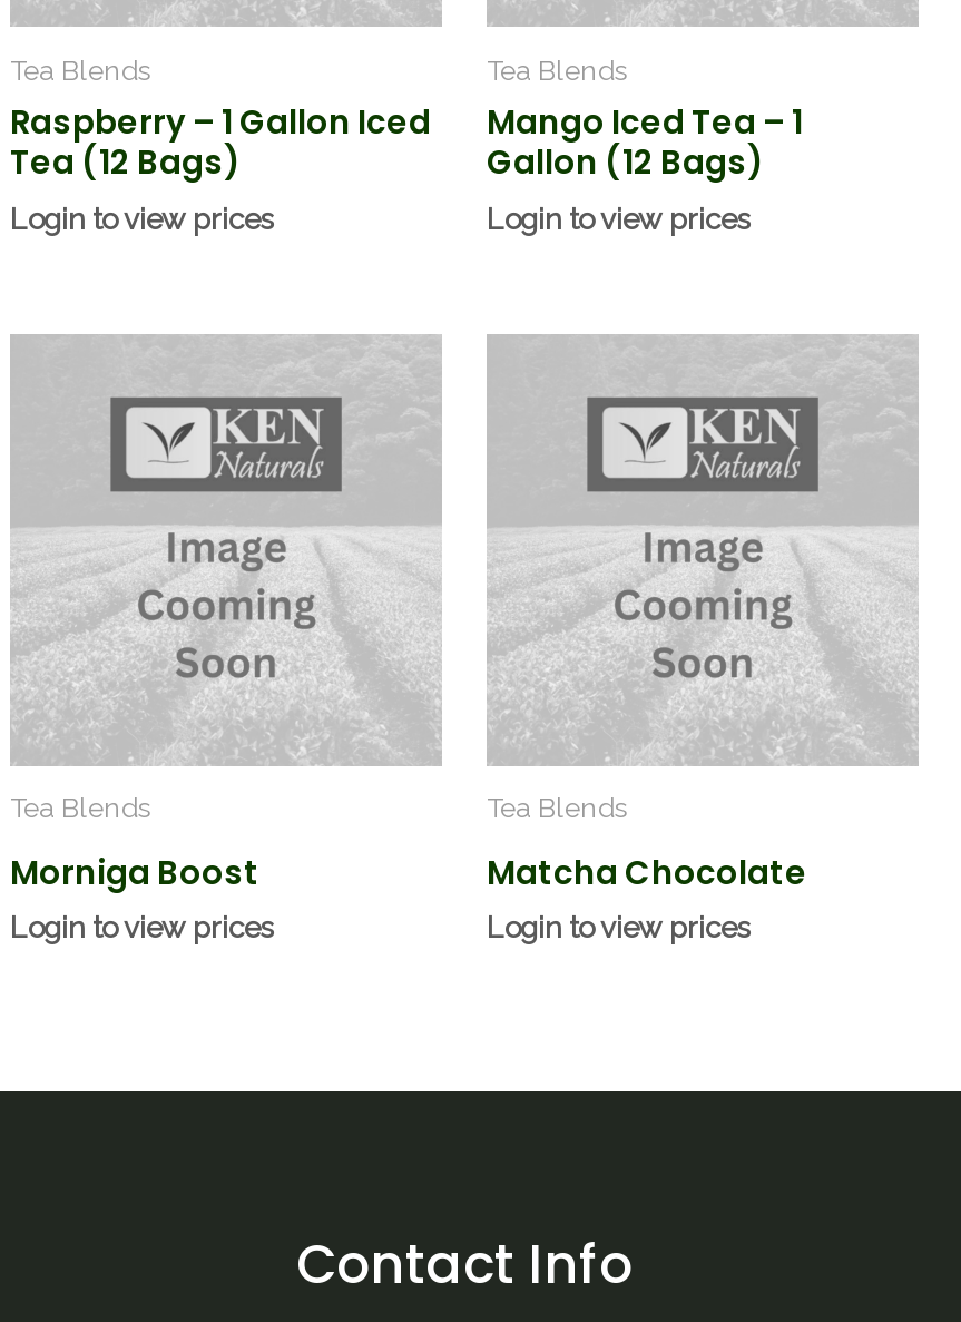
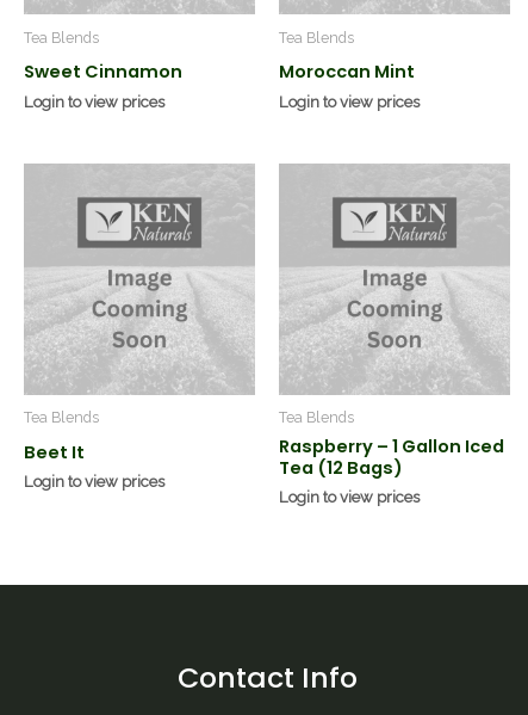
none -> [24,60,182,84] Sweet Cinnamon
moved [10,101,431,186] -> [279,434,504,479]: Raspberry – 1 Gallon Iced | Tea (12 Bags)
[487,101,803,186] Mango Iced Tea – 1 | Gallon (12 Bags) -> [279,60,415,84] Moroccan Mint
[10,850,259,894] Morniga Boost -> [24,440,85,464] Beet It
[487,850,807,894] Matcha Chocolate -> none

